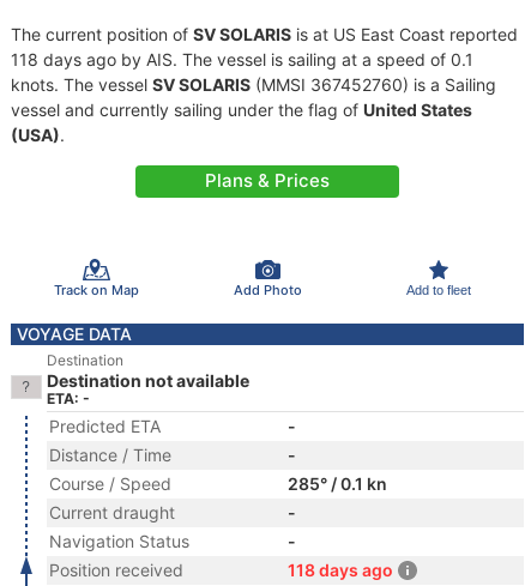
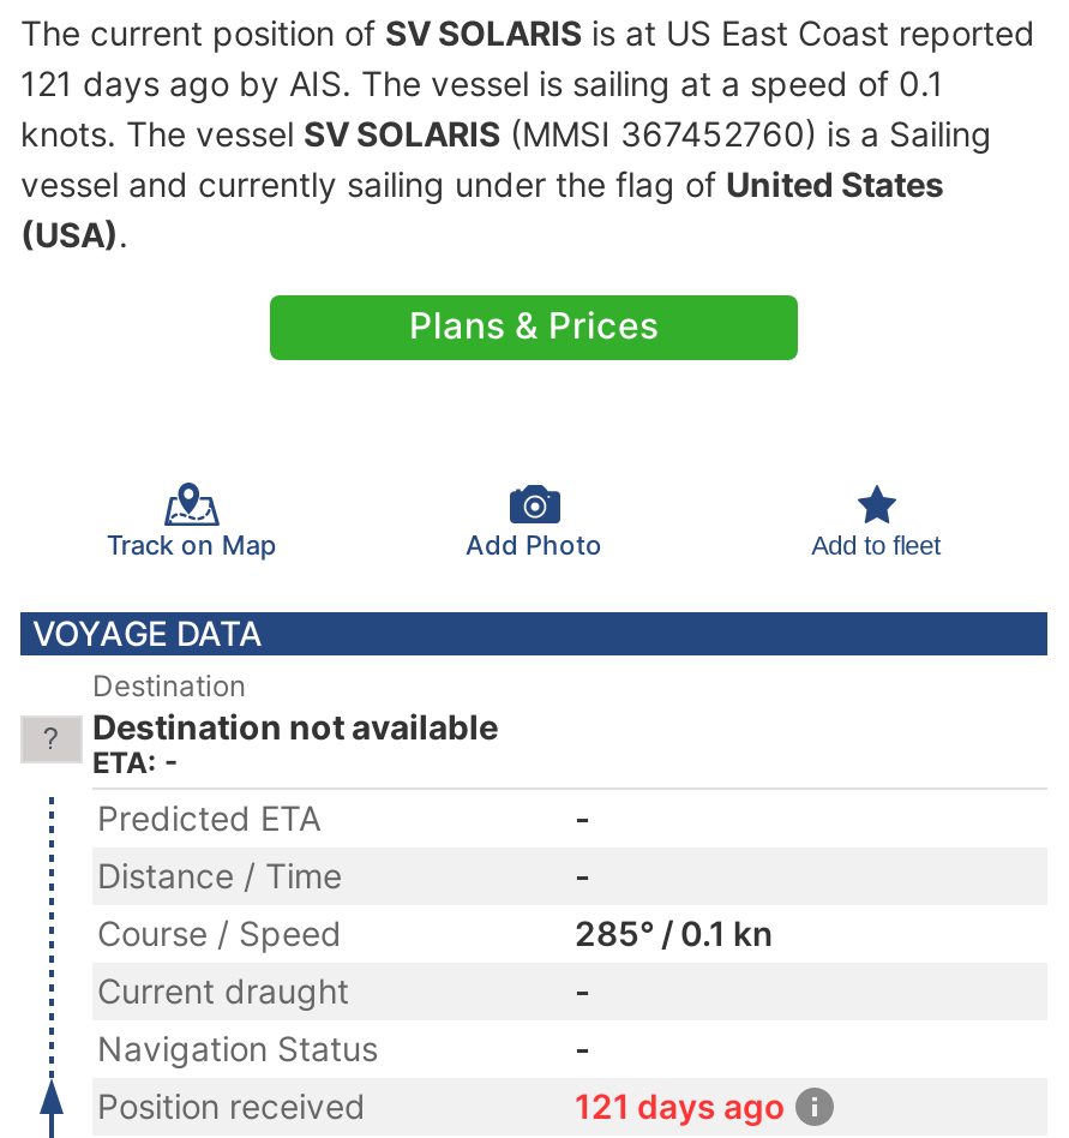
[11,49,473,70] 118 days ago by AIS. The vessel is sailing at a speed of 0.1 -> [20,62,944,103] 121 days ago by AIS. The vessel is sailing at a speed of 0.1
[288,560,393,580] 118 days ago -> [575,1085,786,1126] 121 days ago

